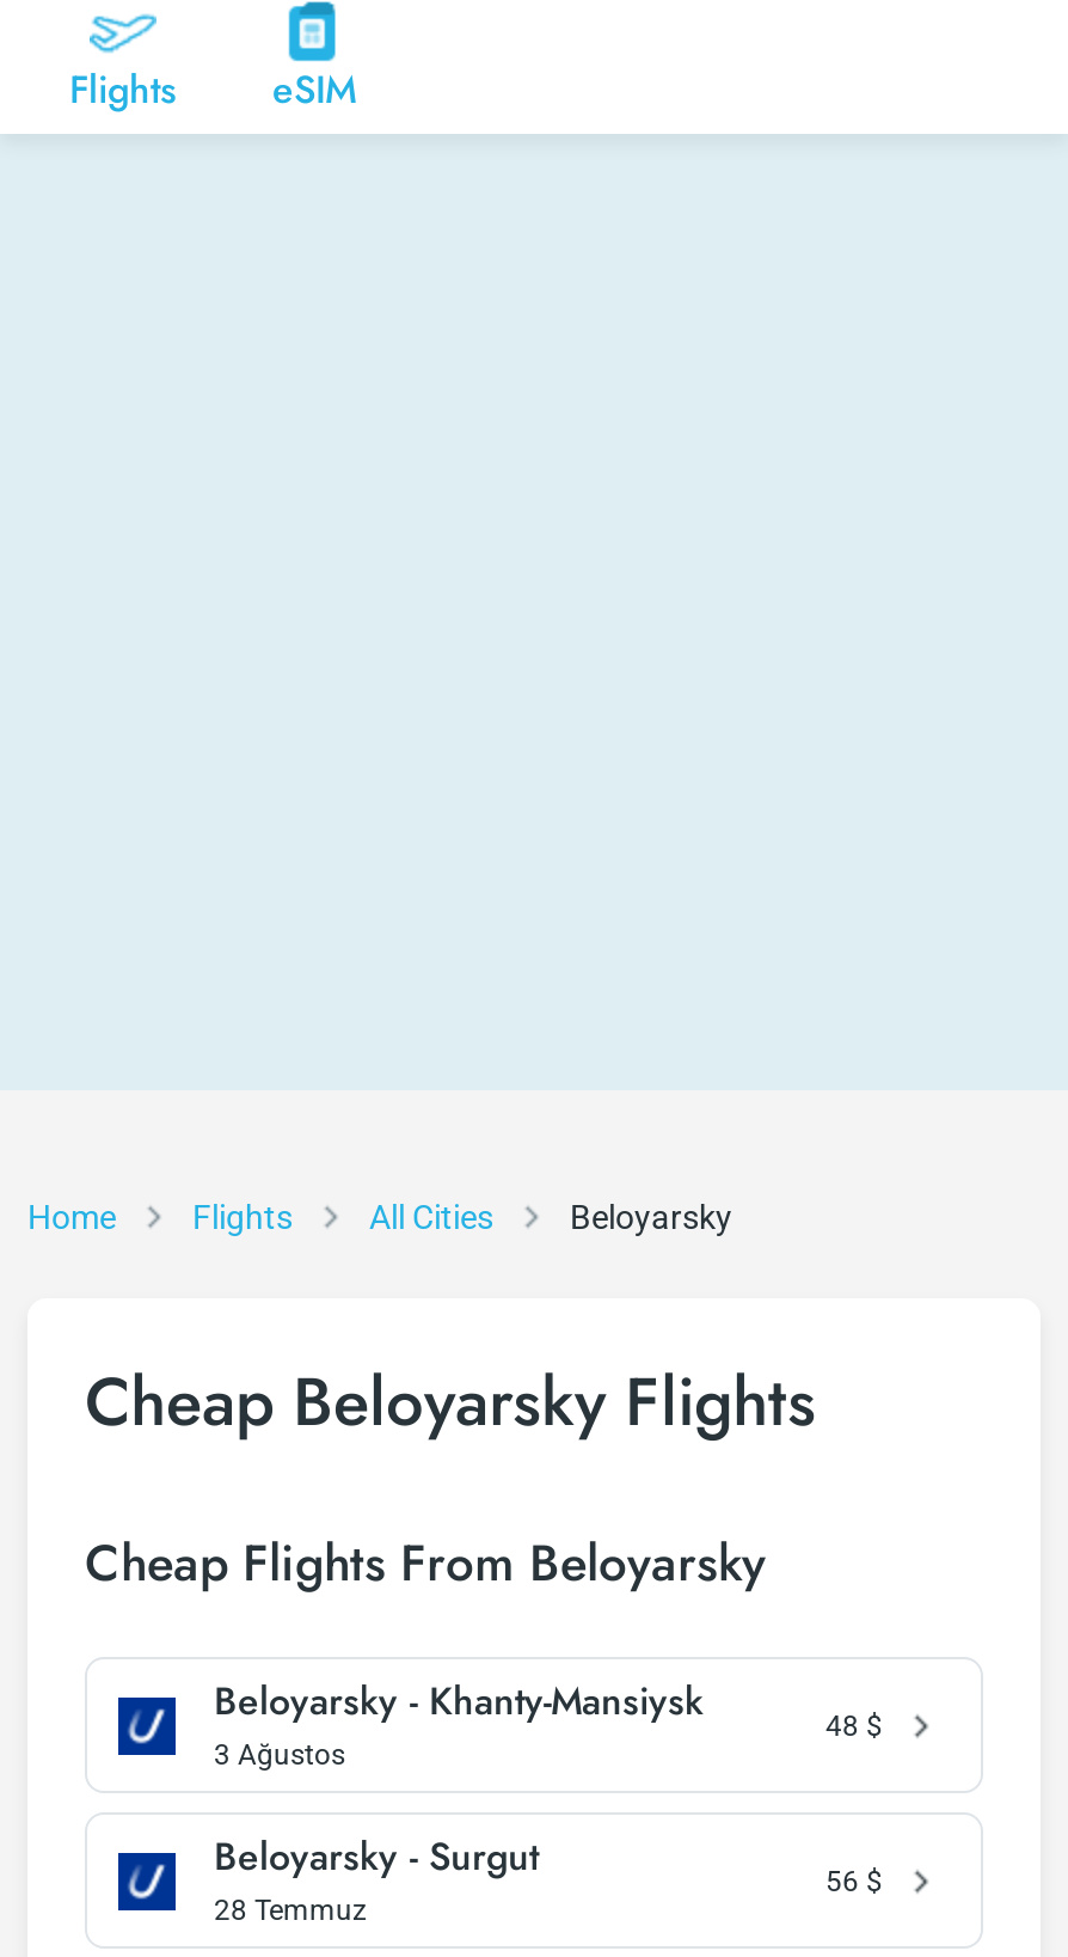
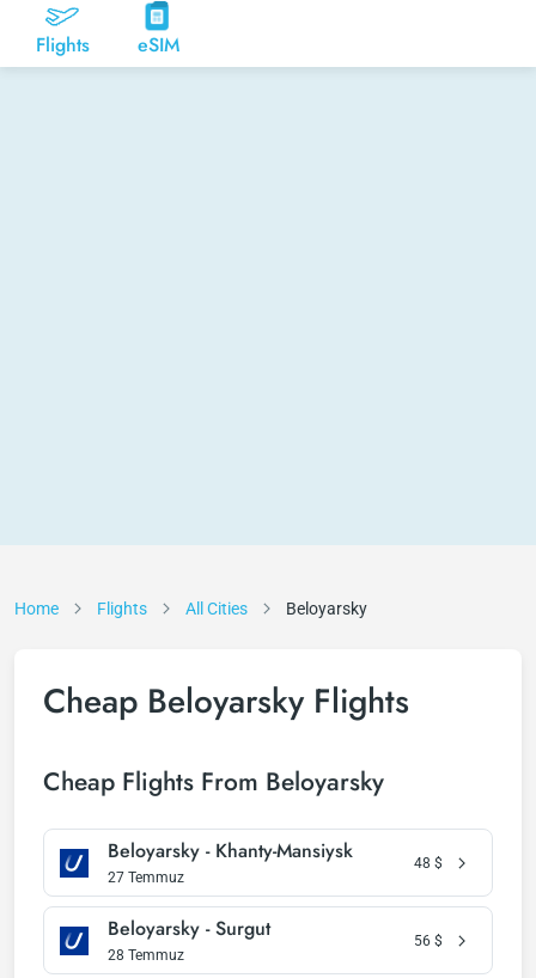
[214,1738,345,1772] 3 Ağustos -> [108,869,184,886] 27 Temmuz

